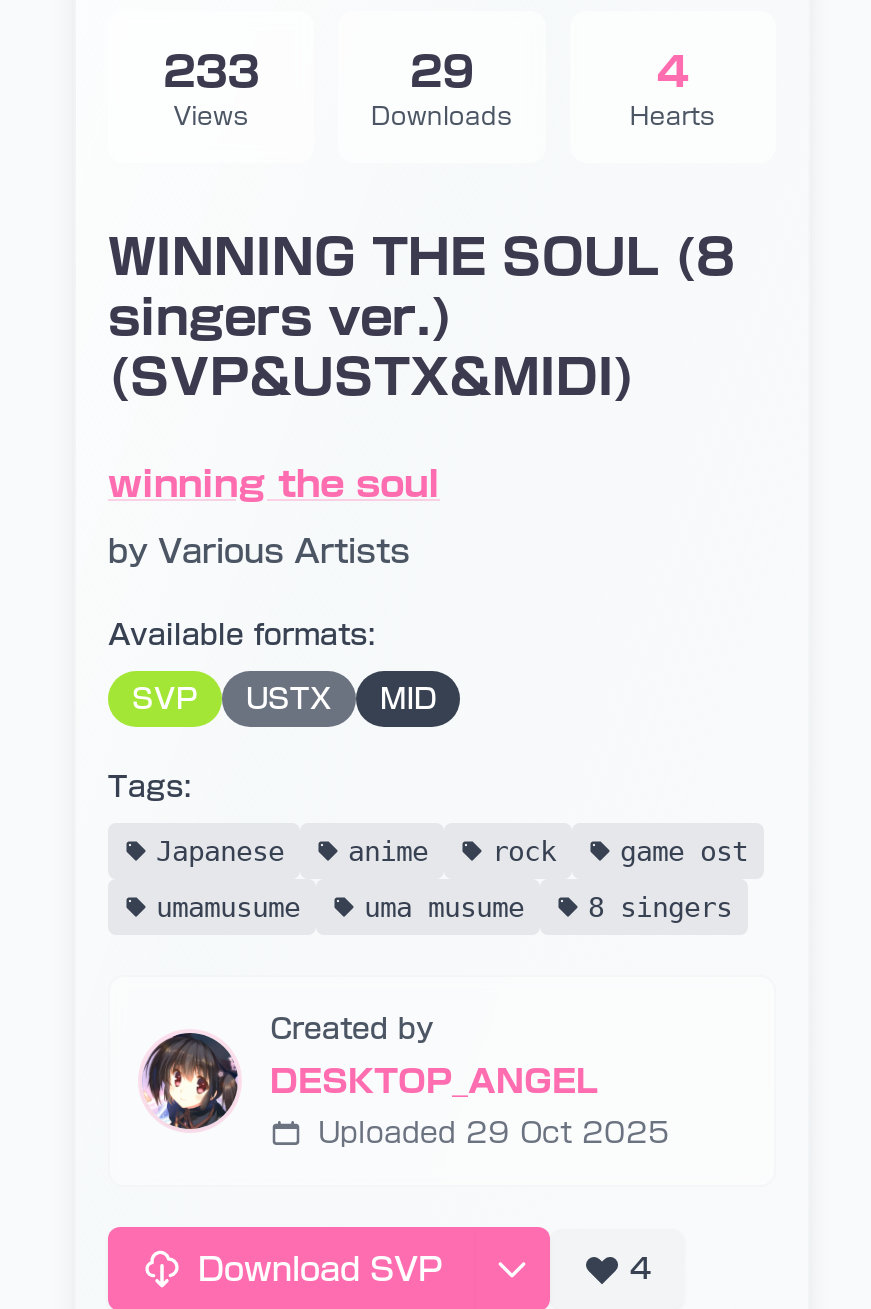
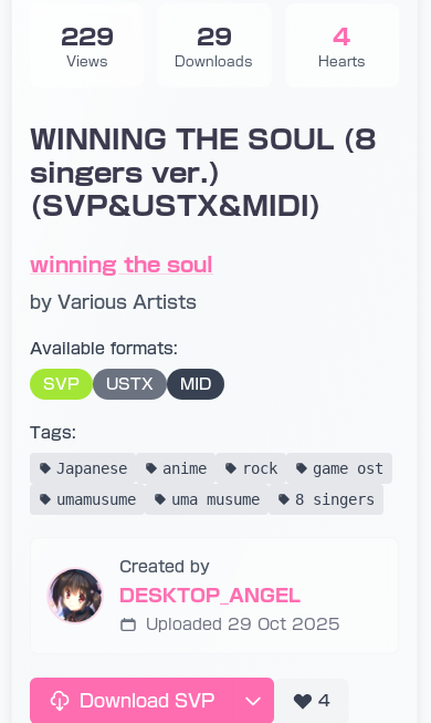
[163,51,259,91] 233 -> [60,25,113,48] 229

